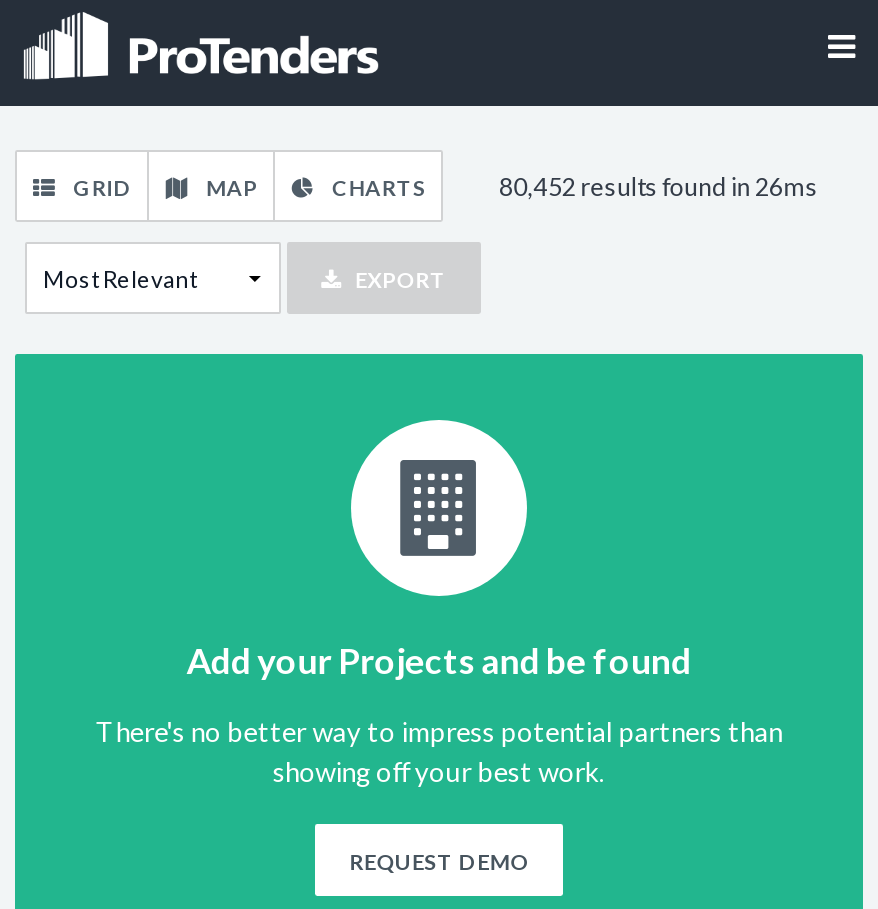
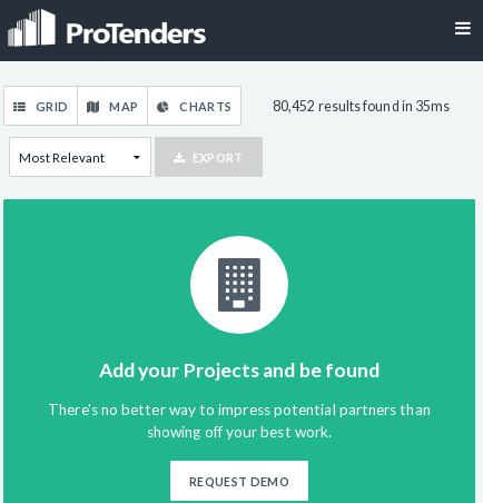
[499,172,818,202] 80,452 results found in 26ms -> [273,98,450,115] 80,452 results found in 35ms

